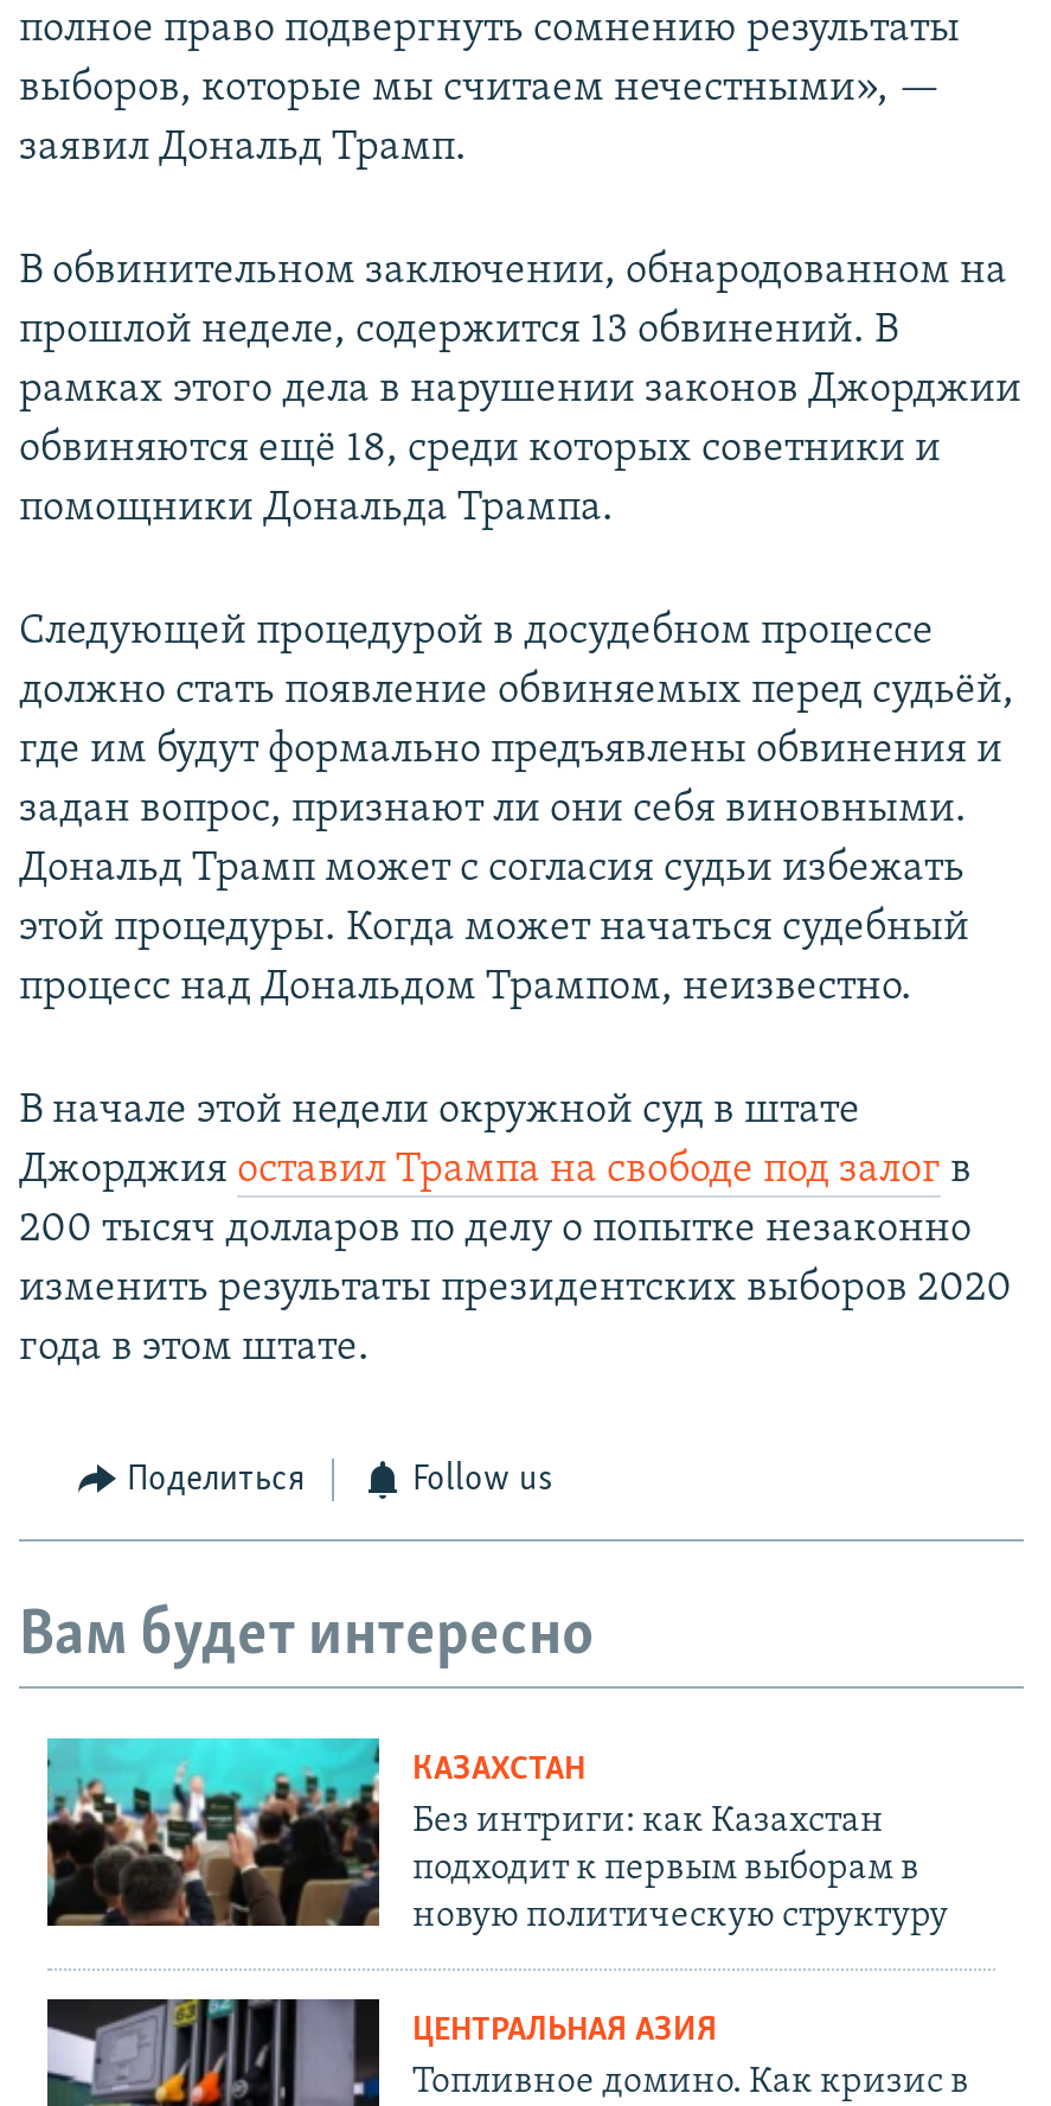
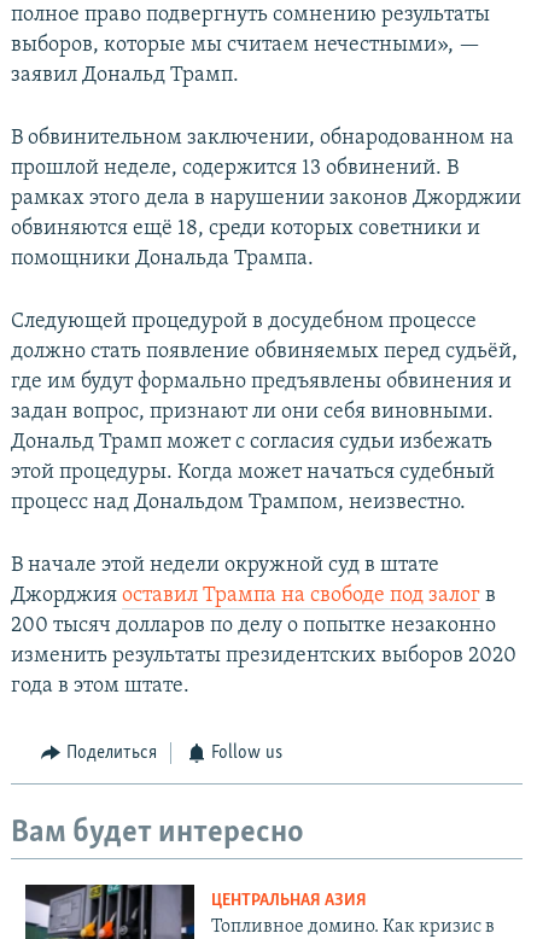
[45,1736,948,1936] [image] | КАЗАХСТАН | Без интриги: как Казахстан | подходит к первым выборам в | новую политическую структуру -> none

